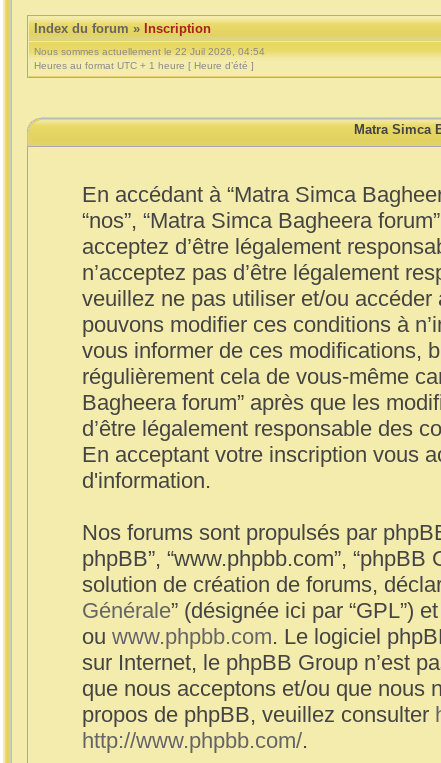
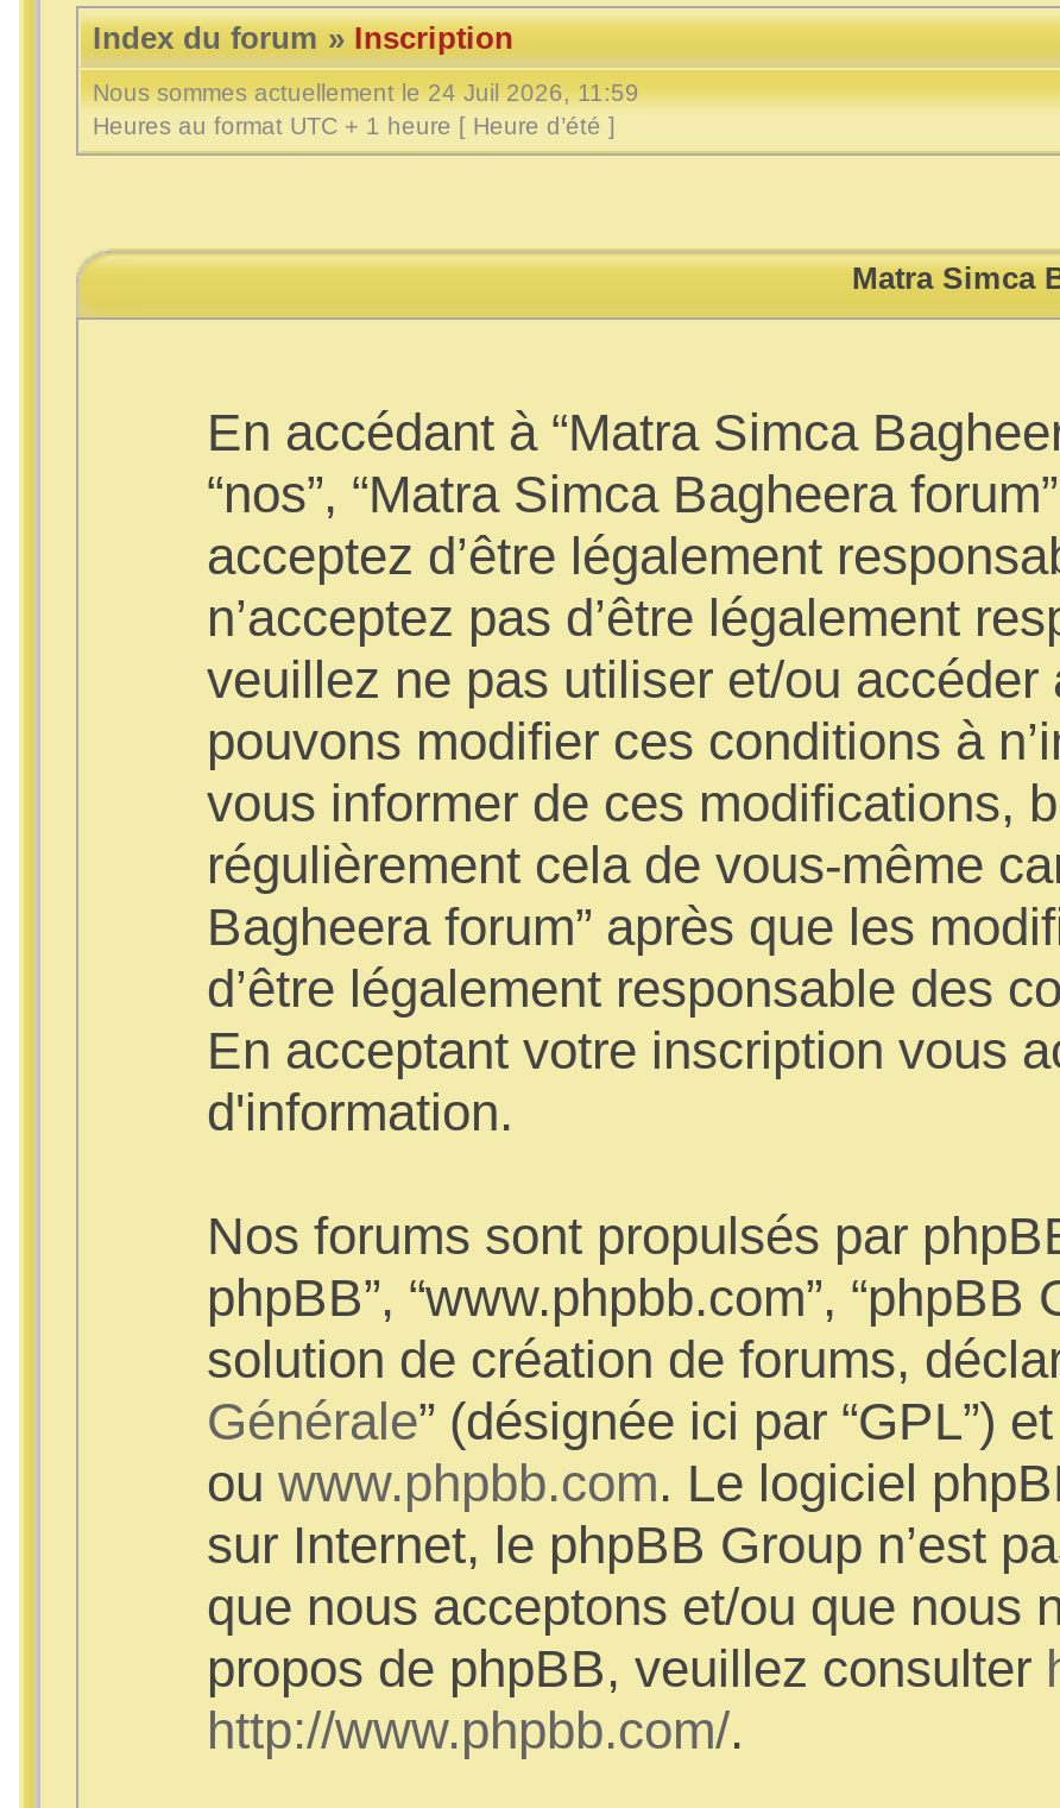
[34,46,265,57] Nous sommes actuellement le 22 Juil 2026, 04:54 -> [93,80,639,106] Nous sommes actuellement le 24 Juil 2026, 11:59

